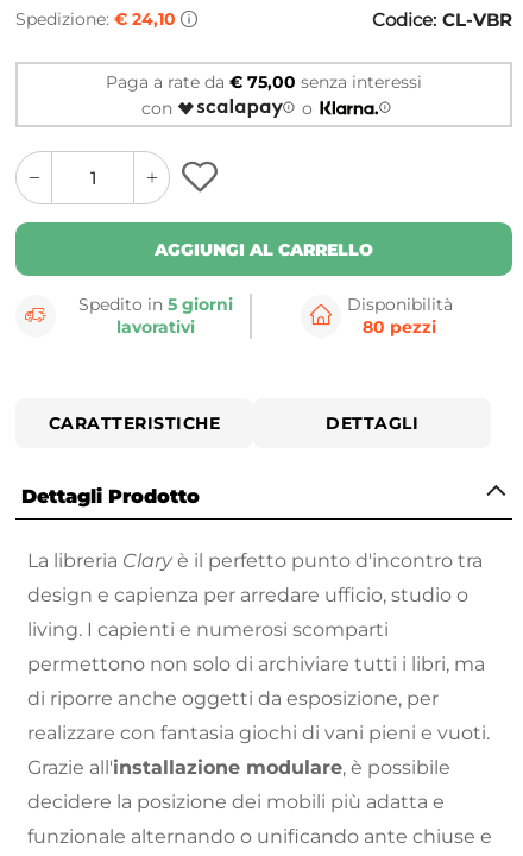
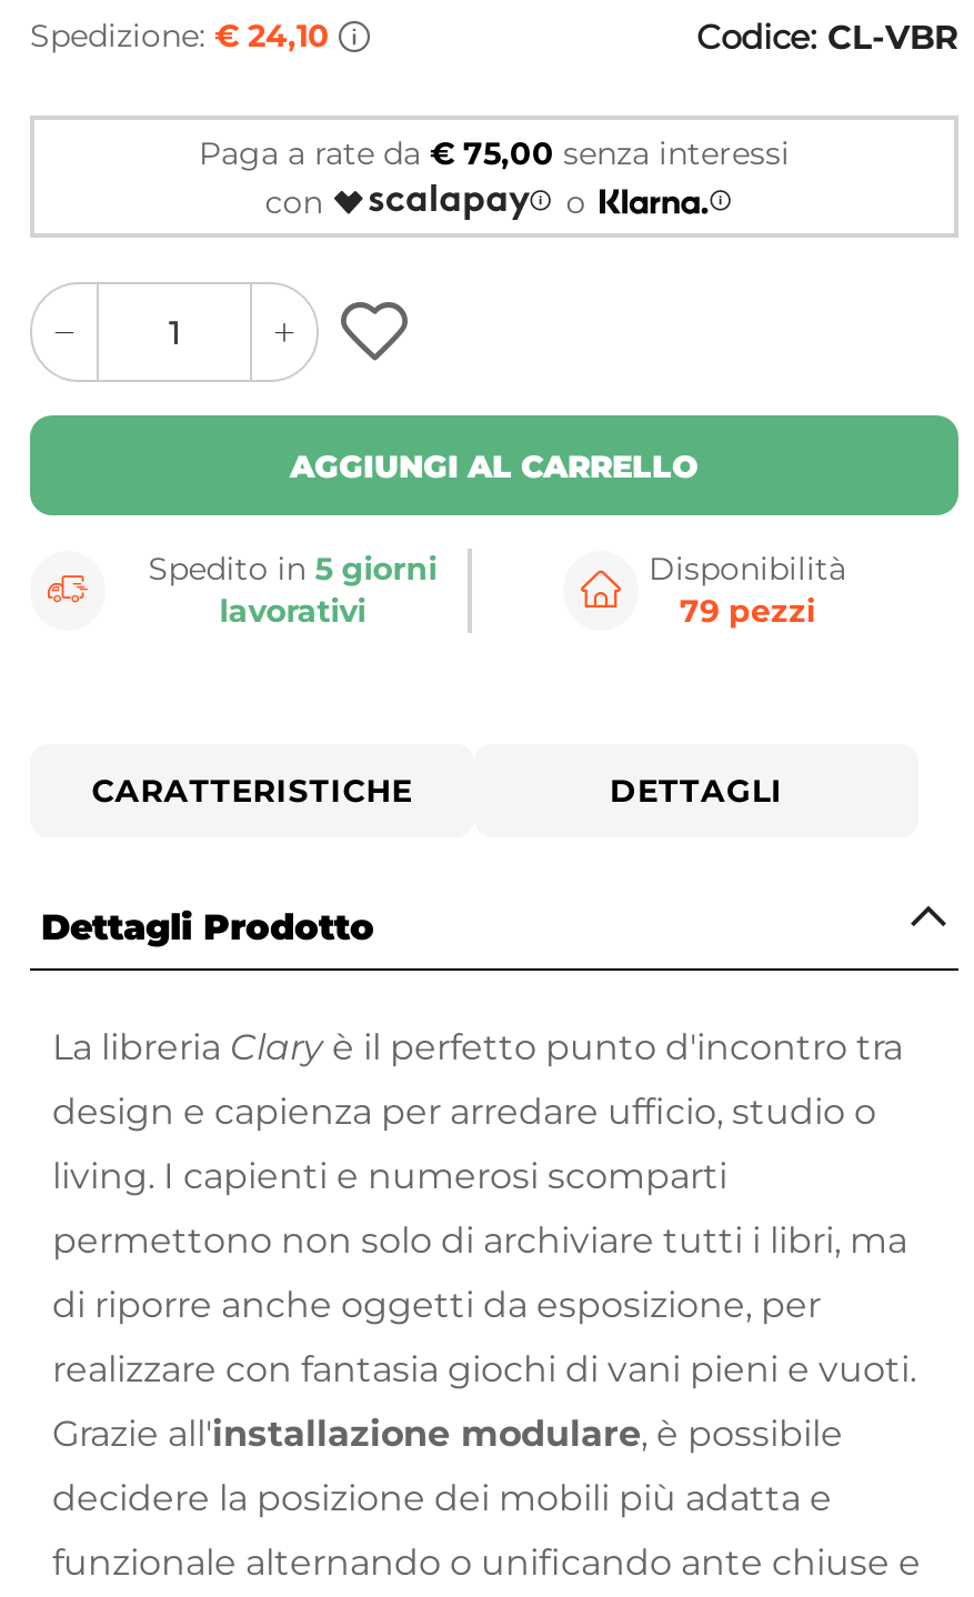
[363,316,436,338] 80 pezzi -> [680,591,815,631] 79 pezzi

